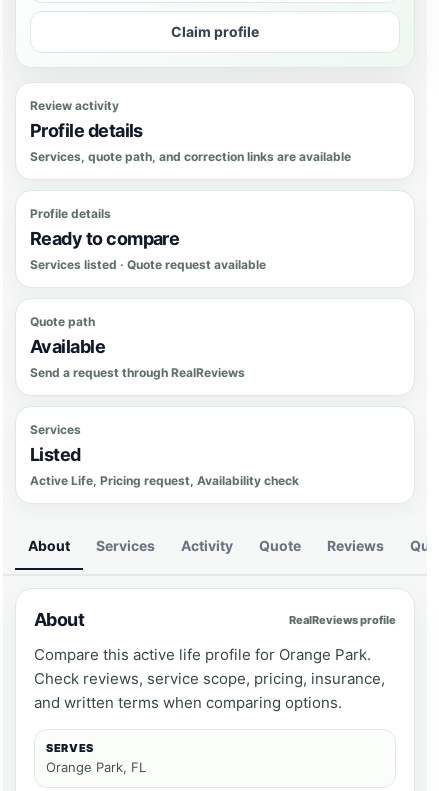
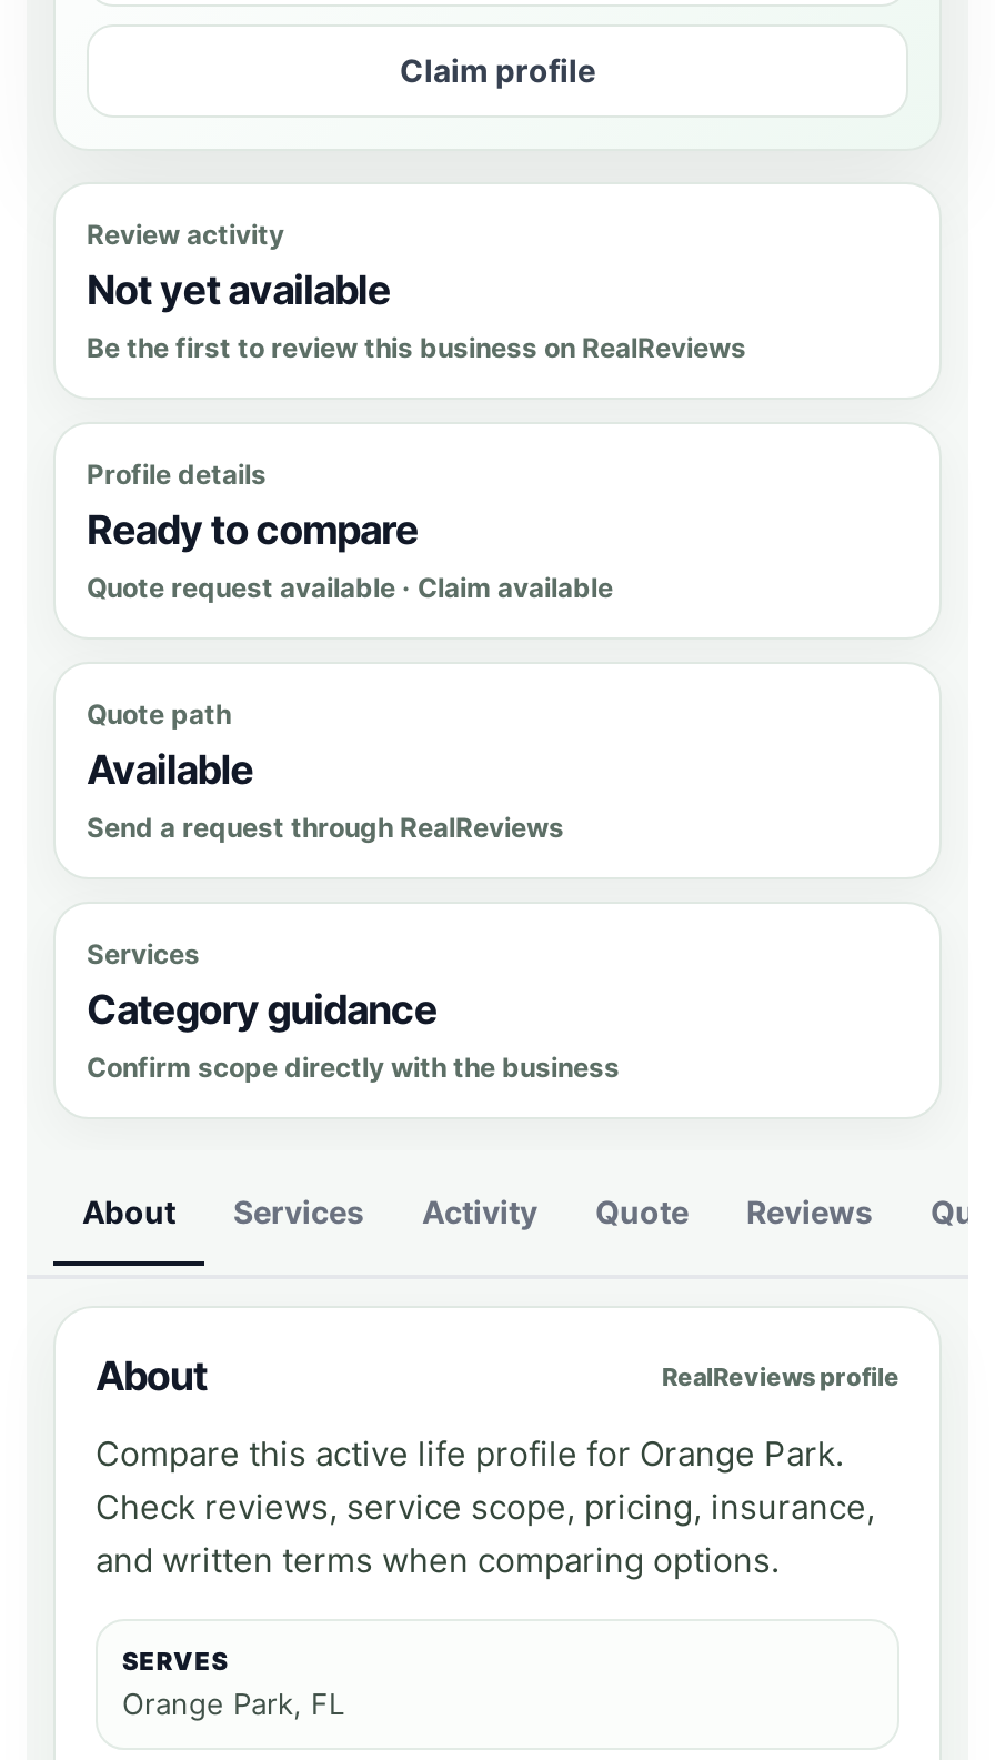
[30,120,351,164] Profile details | Services, quote path, and correction links are available -> [87,266,746,364] Not yet available | Be the first to review this business on RealReviews
[30,257,266,272] Services listed · Quote request available -> [87,571,613,604] Quote request available · Claim available
[30,444,299,488] Listed | Active Life, Pricing request, Availability check -> [87,986,620,1084] Category guidance | Confirm scope directly with the business

